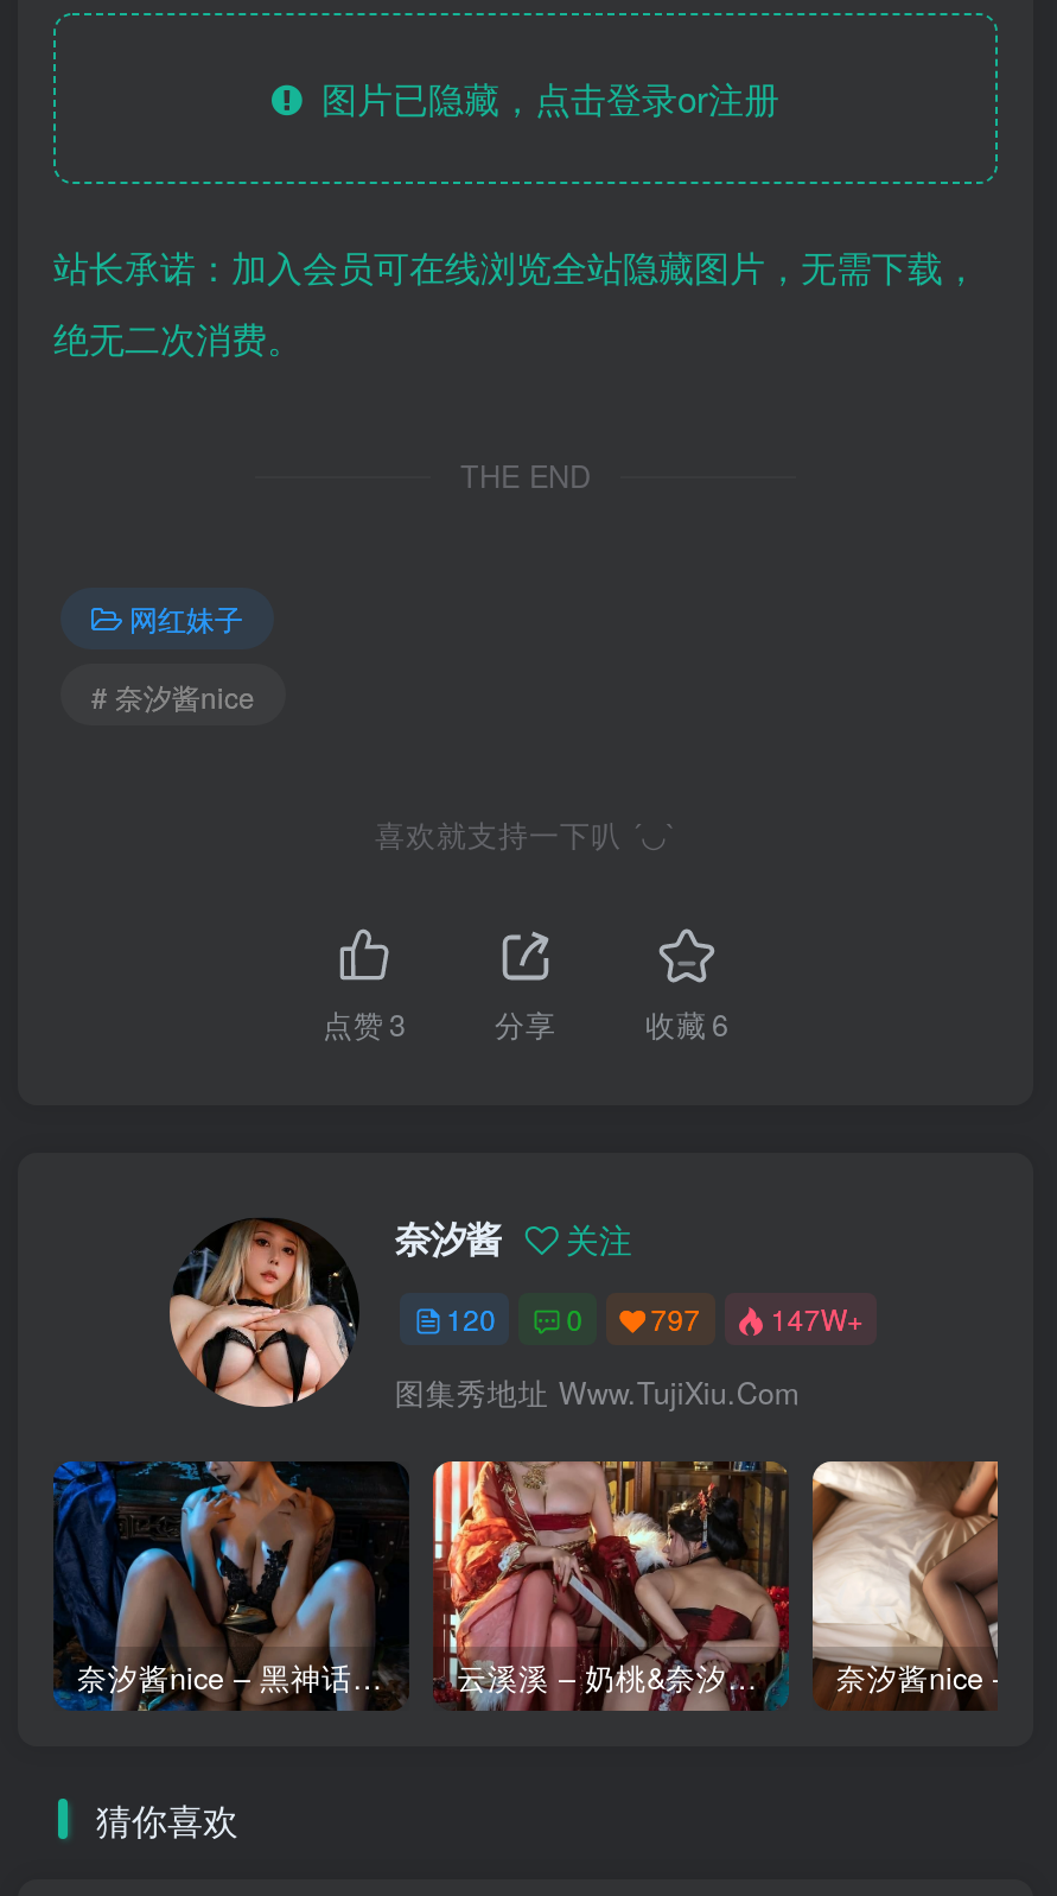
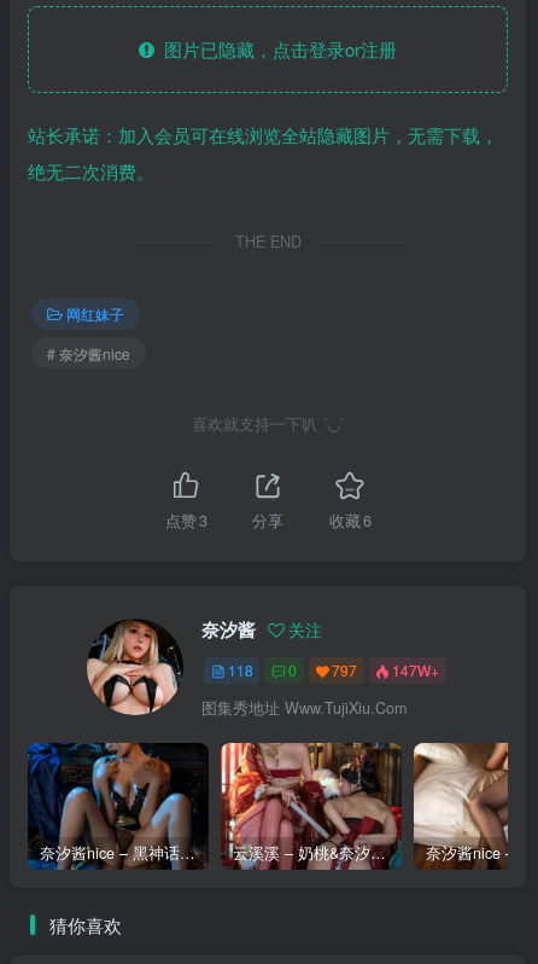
[446,1299,863,1339] 120 0 797 147W+ -> [228,660,440,681] 118 0 797 147W+

